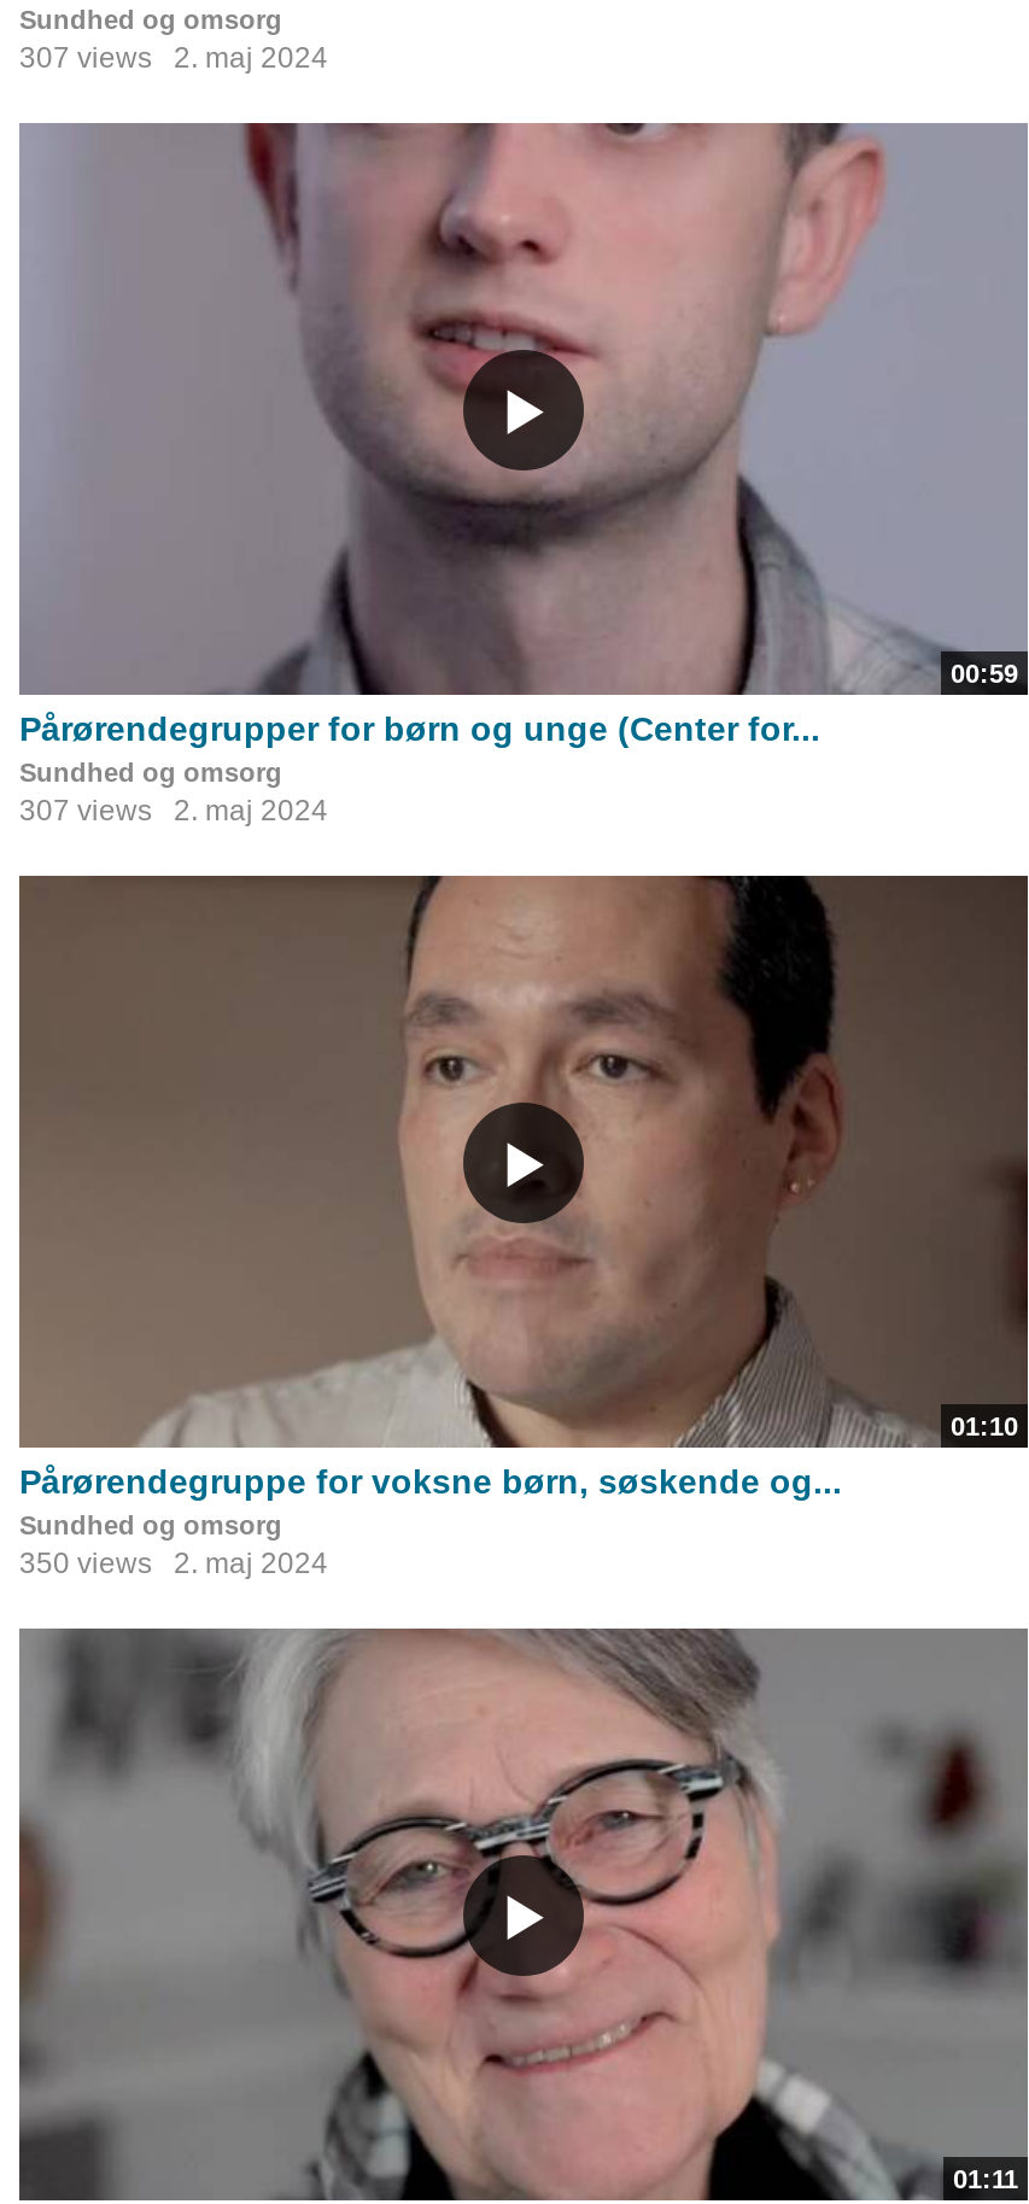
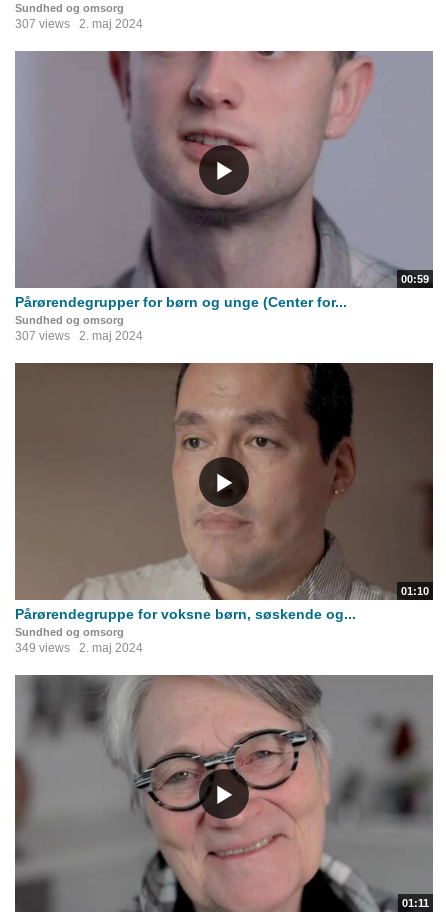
[19,1547,328,1581] 350 views 2. maj 2024 -> [15,641,143,655] 349 views 2. maj 2024

